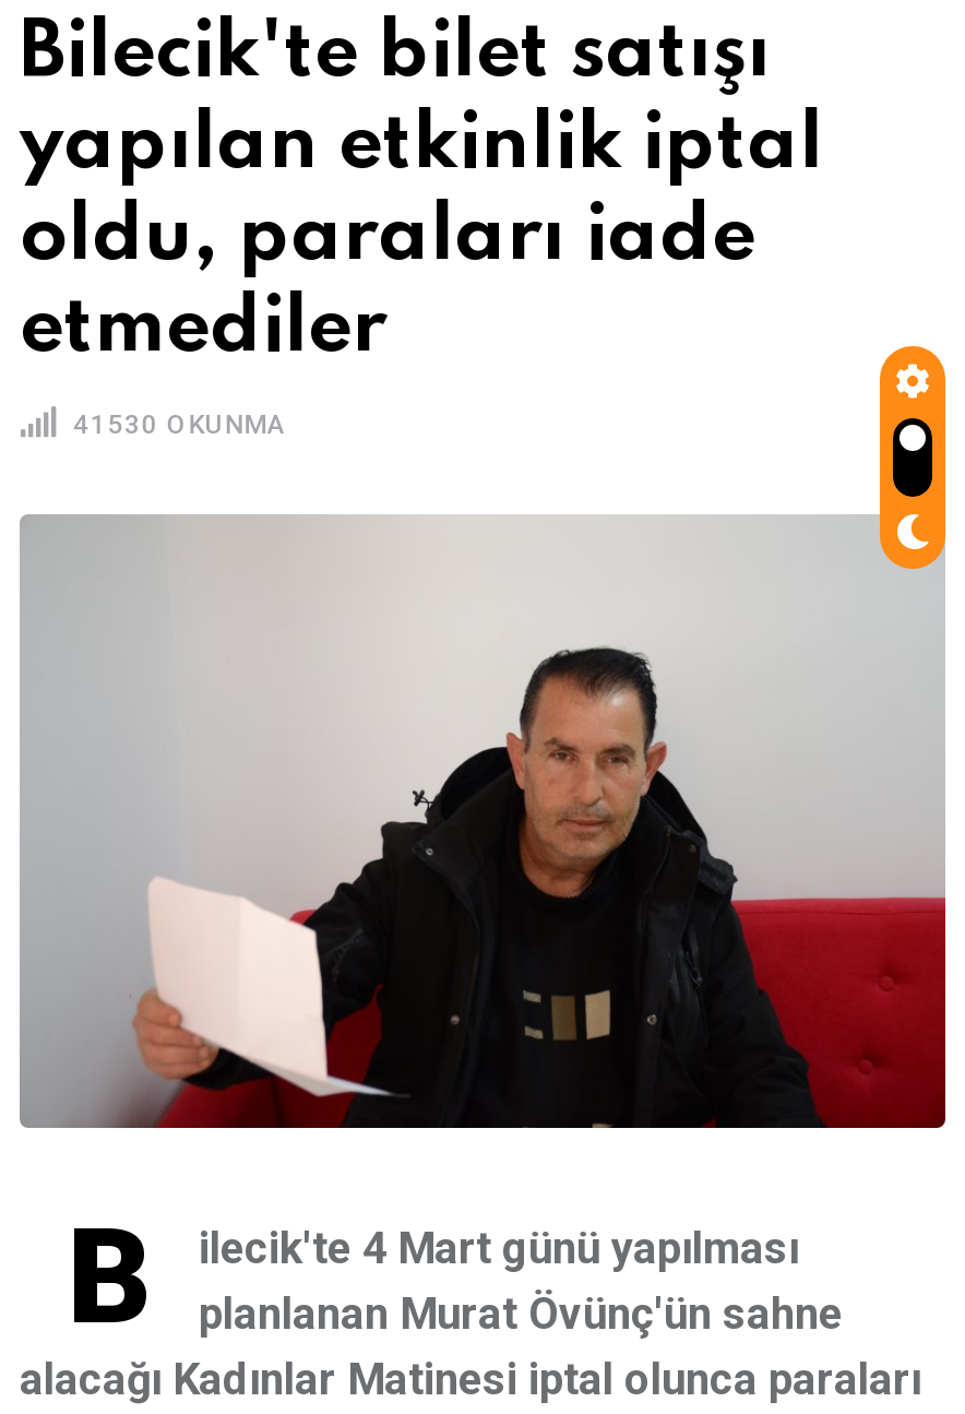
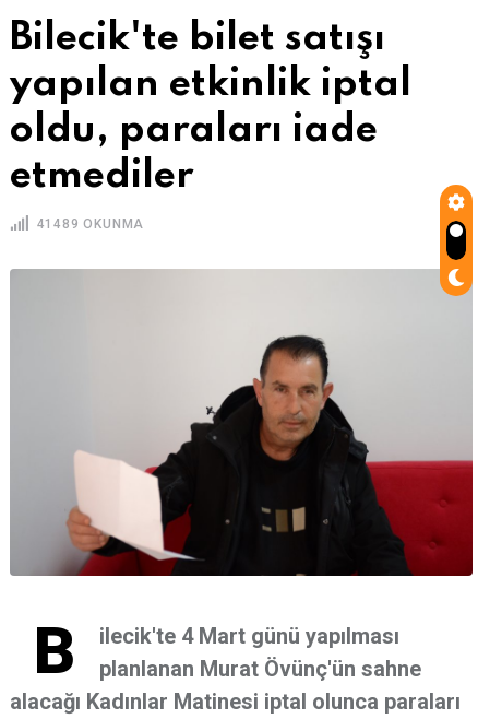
[65,409,289,440] 41530 OKUNMA -> [33,216,144,232] 41489 OKUNMA

